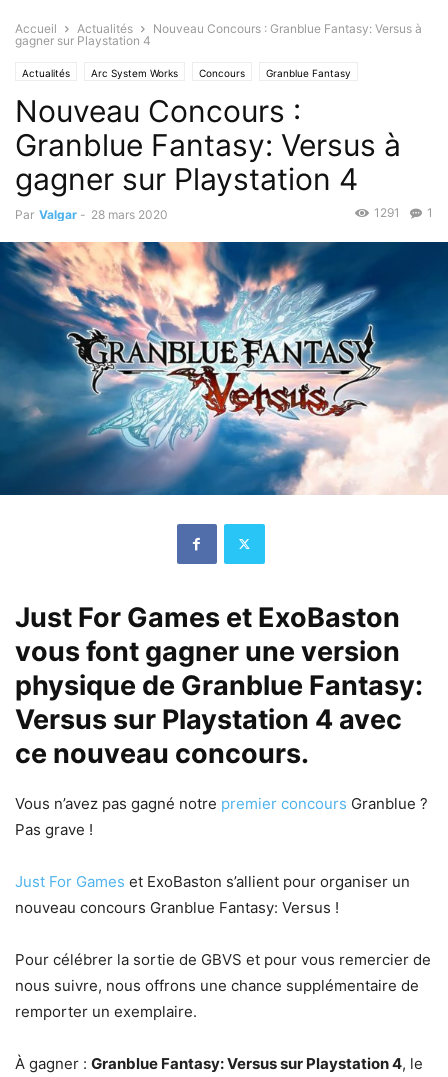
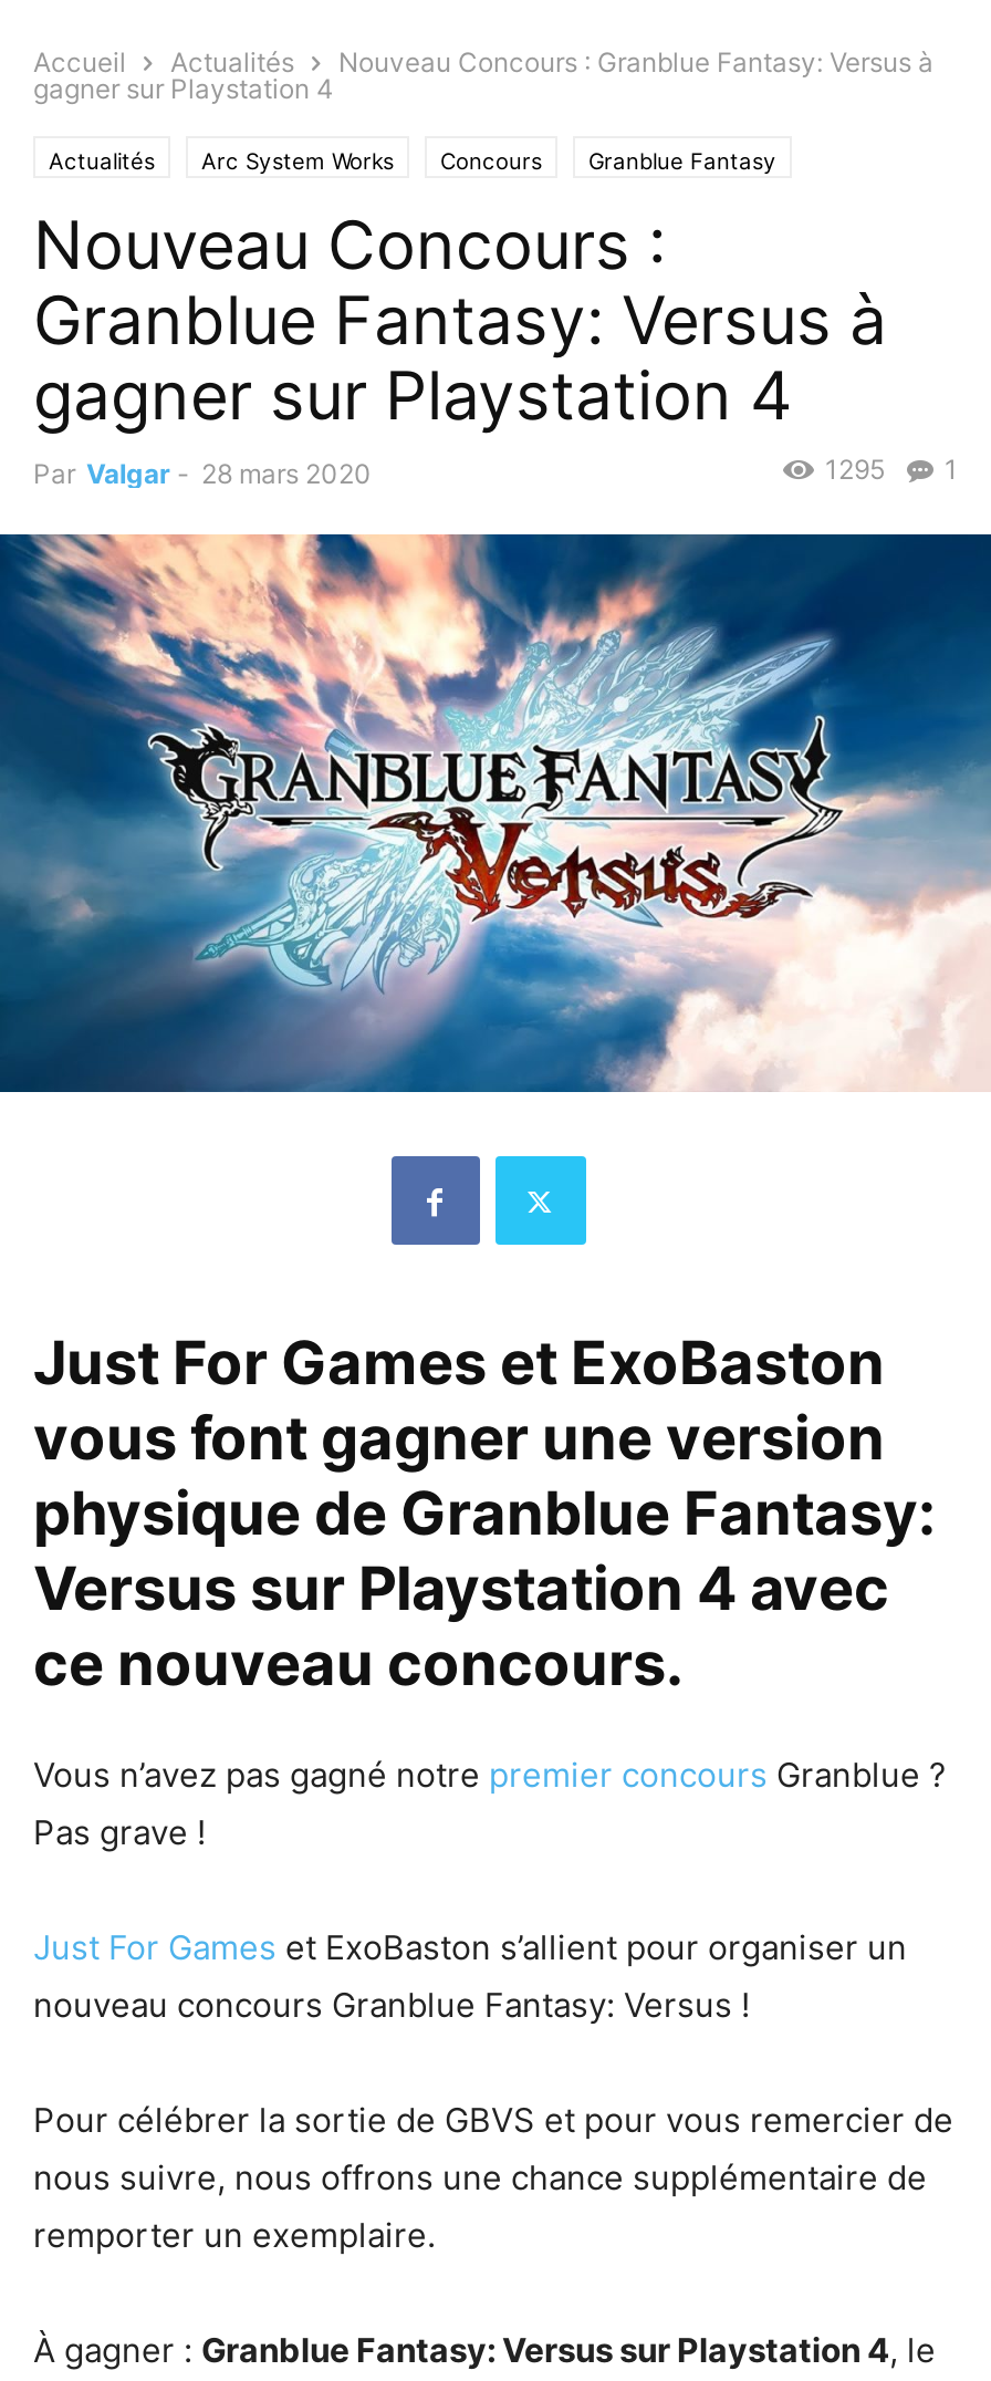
[374,205,433,220] 1291 1 -> [825,453,958,486] 1295 1

